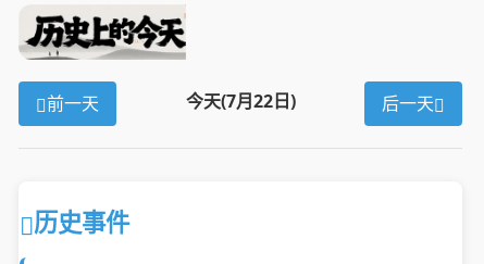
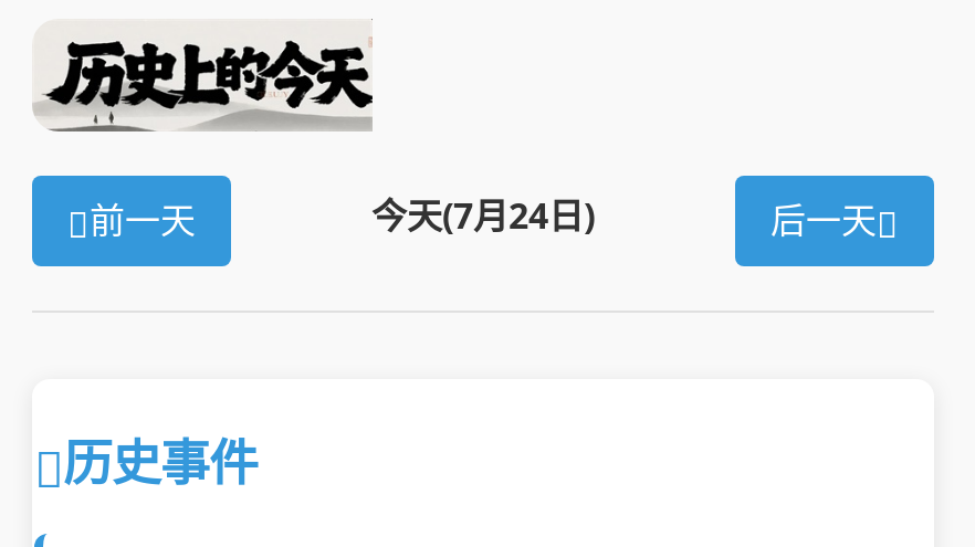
[185,89,295,112] 今天(7月22日) -> [371,190,595,239] 今天(7月24日)

